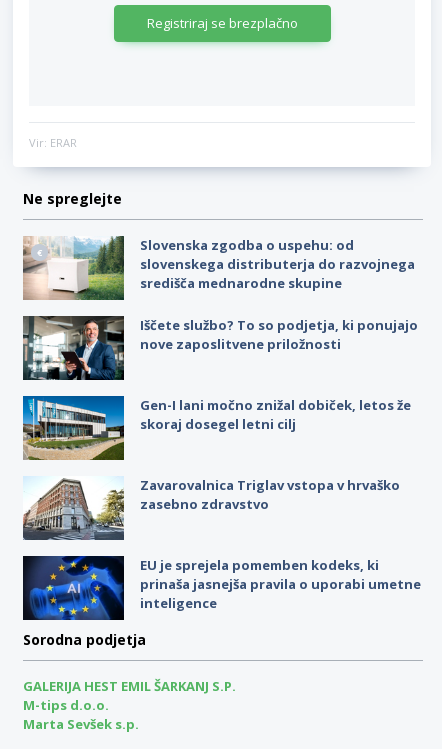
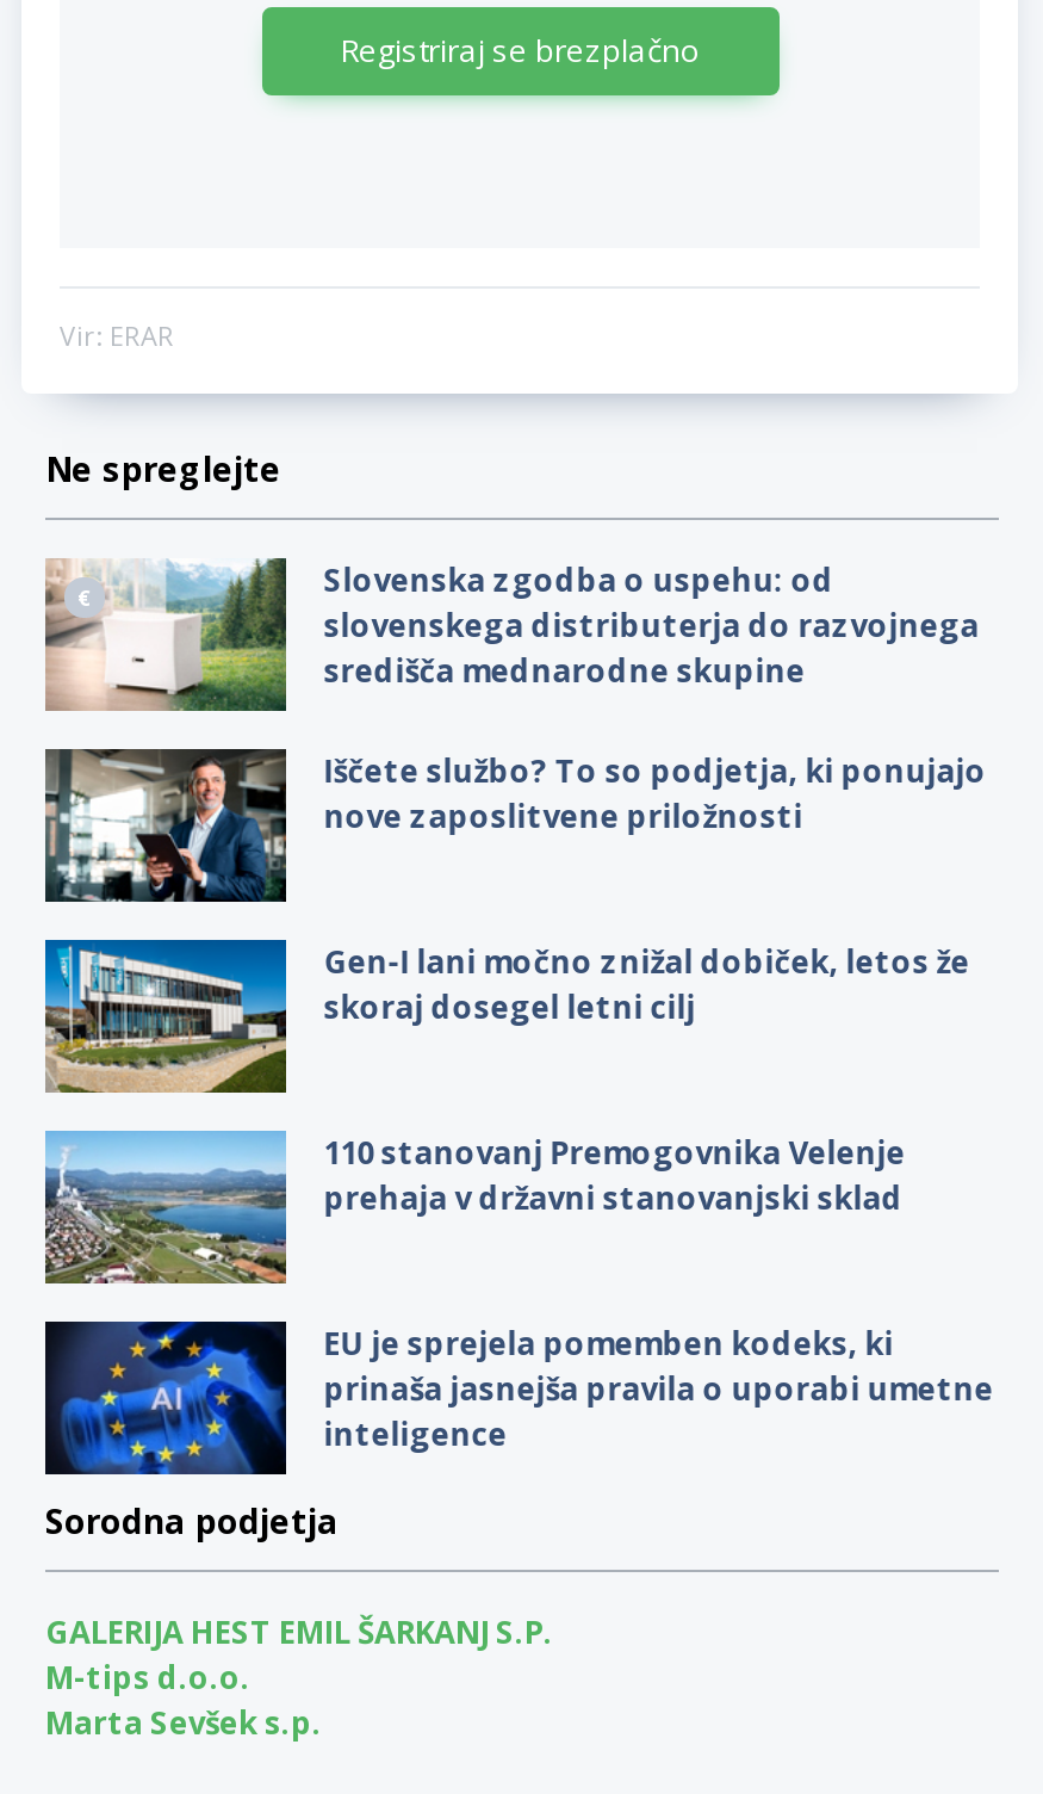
[23,475,400,540] [image] | Zavarovalnica Triglav vstopa v hrvaško | zasebno zdravstvo -> [43,1128,905,1286] [image] | 110 stanovanj Premogovnika Velenje | prehaja v državni stanovanjski sklad

